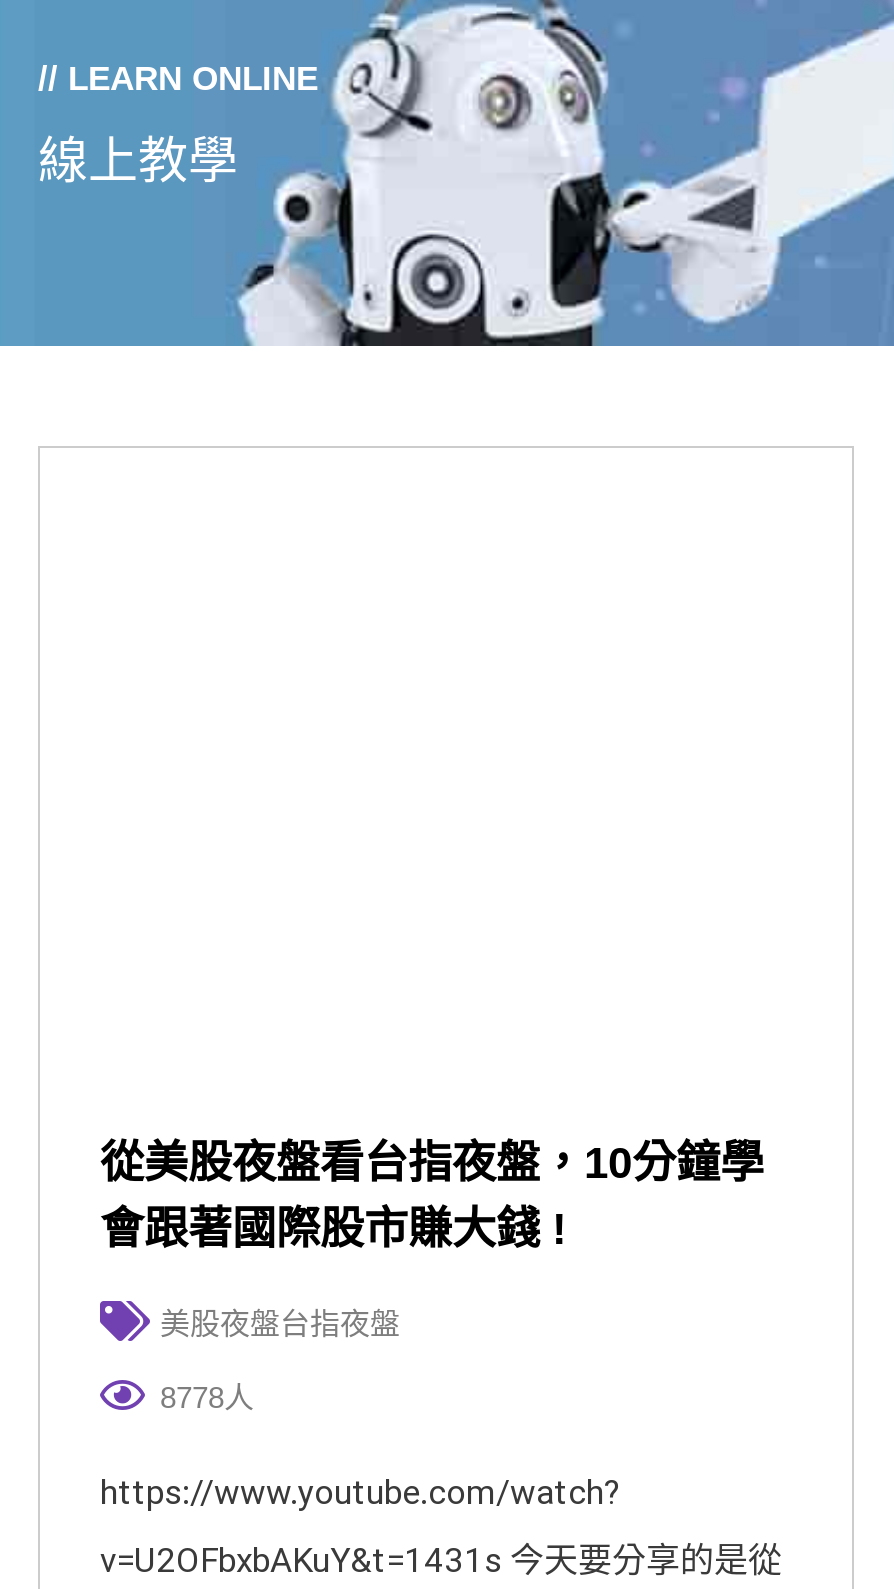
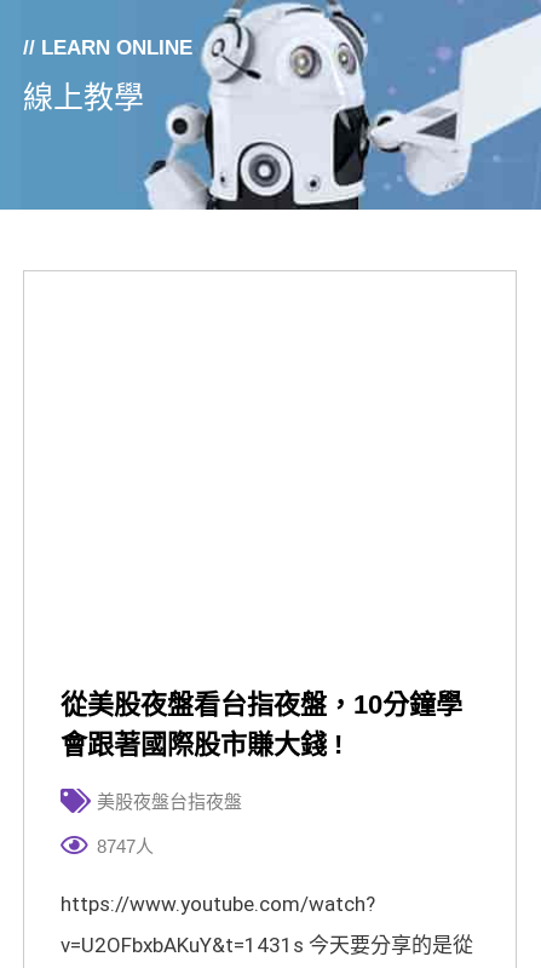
[160,1376,254,1416] 8778人 -> [97,834,154,858] 8747人

